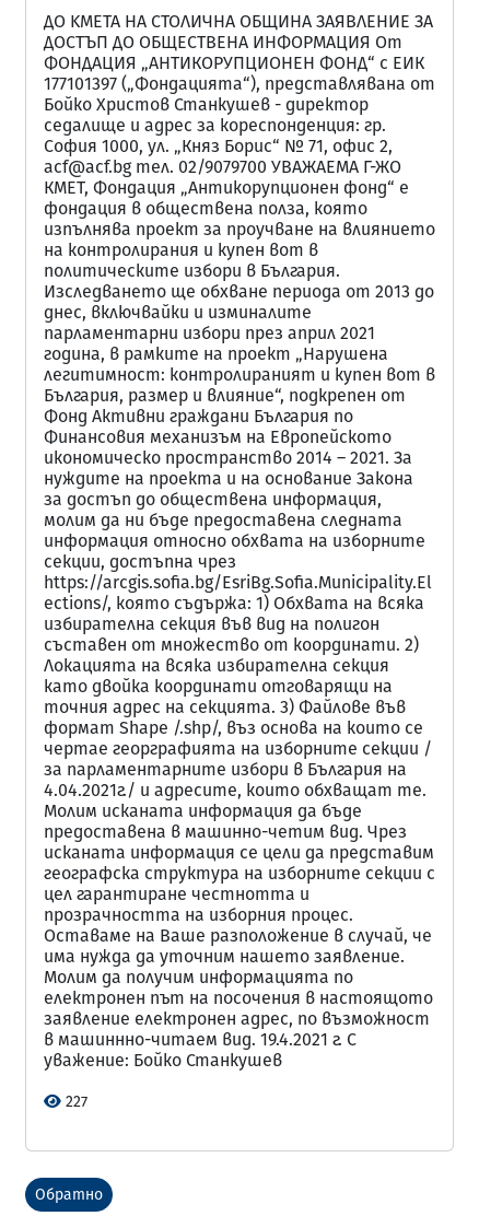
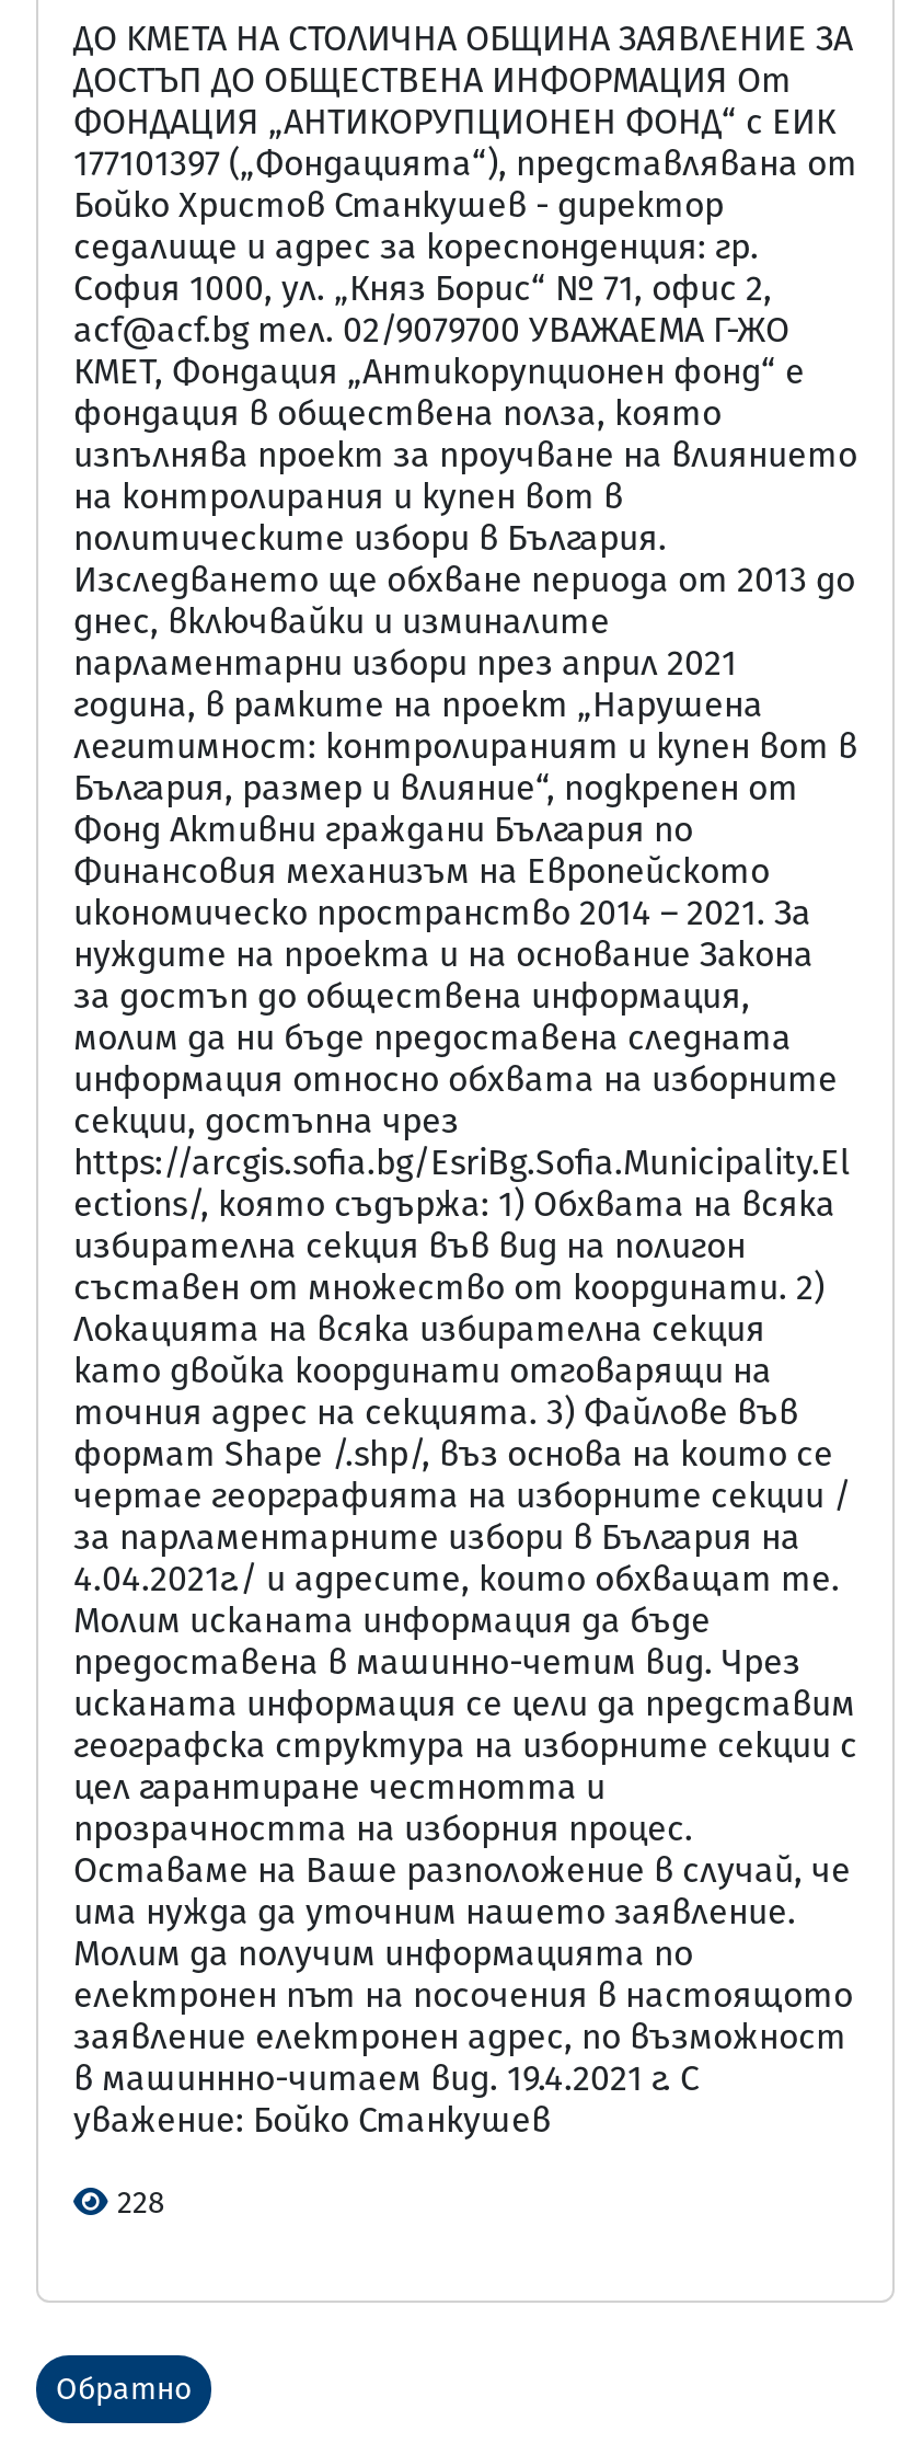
[66,1092,87,1111] 227 -> [117,2184,165,2222] 228

